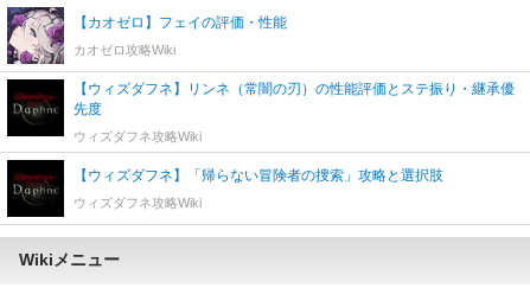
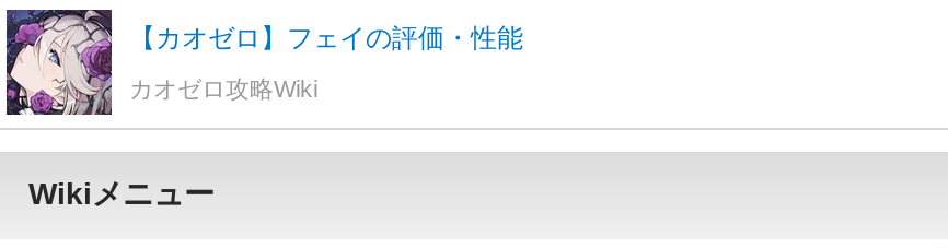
[6,78,515,210] [image] | 【ウィズダフネ】リンネ（常闇の刃）の性能評価とステ振り・継承優 | 先度 | ウィズダフネ攻略Wiki | 【ウィズダフネ】「帰らない冒険者の捜索」攻略と選択肢 | ウィズダフネ攻略Wiki -> none
[6,159,57,218] [image] -> none

